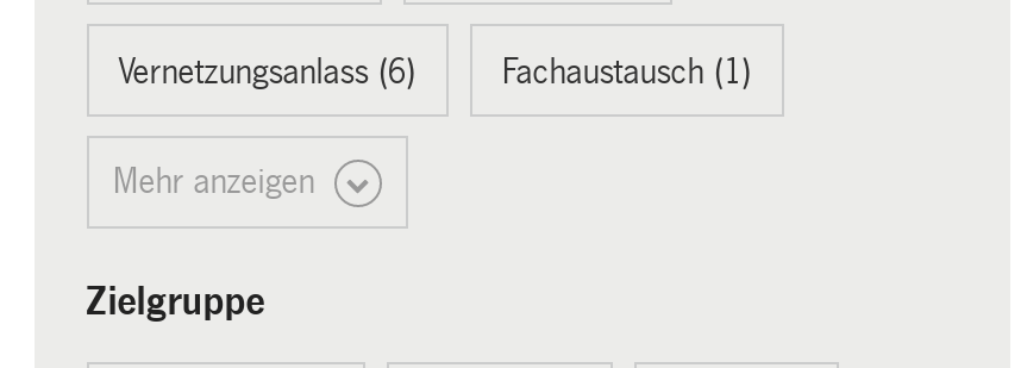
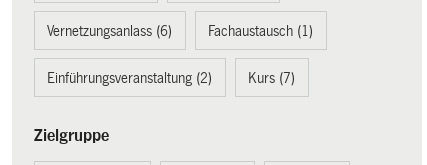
[113,162,324,201] Mehr anzeigen -> [47,70,295,86] Einführungsveranstaltung (2) | Kurs (7)

